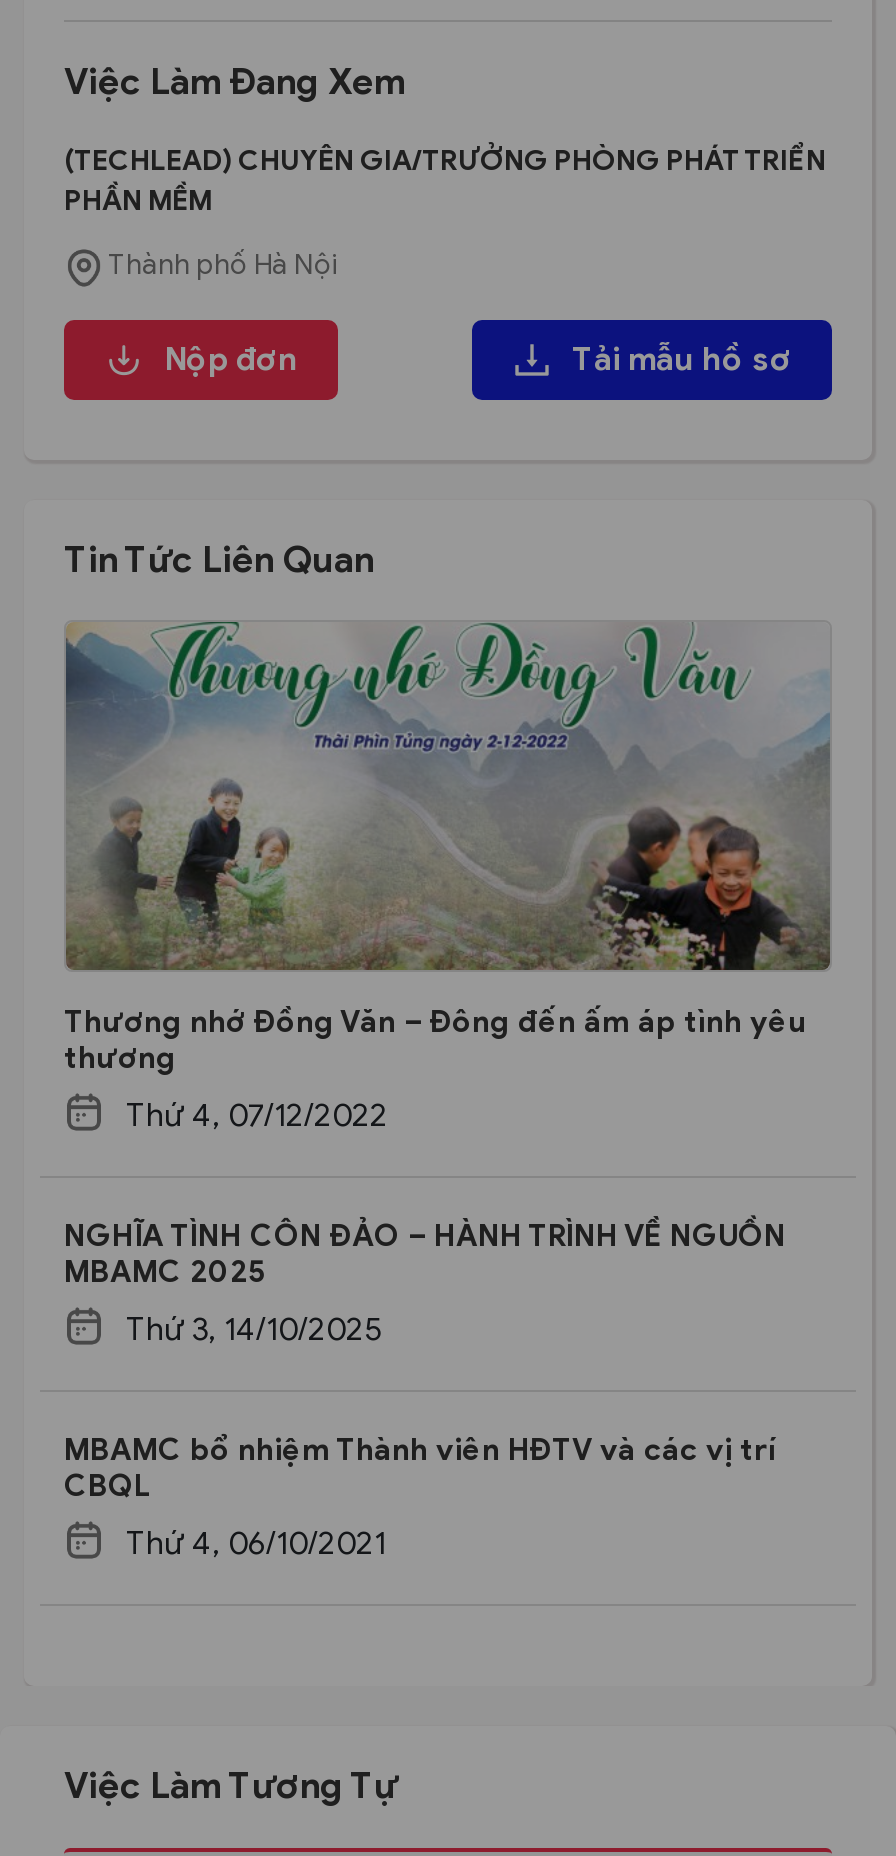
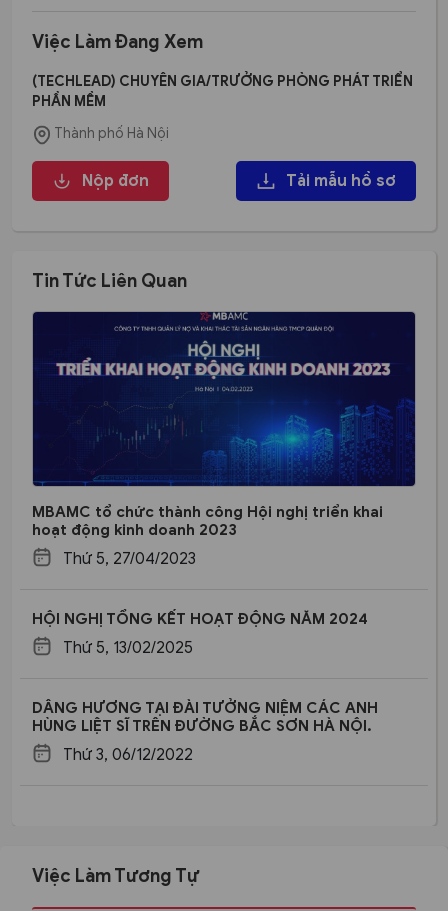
[64,620,832,1075] [image] | Thương nhớ Đồng Văn – Đông đến ấm áp tình yêu | thương -> [32,311,416,539] [image] | MBAMC tổ chức thành công Hội nghị triển khai | hoạt động kinh doanh 2023
[120,1095,388,1135] Thứ 4, 07/12/2022 -> [60,549,196,569] Thứ 5, 27/04/2023
[64,1217,786,1289] NGHĨA TÌNH CÔN ĐẢO – HÀNH TRÌNH VỀ NGUỒN | MBAMC 2025 -> [32,610,368,628] HỘI NGHỊ TỔNG KẾT HOẠT ĐỘNG NĂM 2024
[120,1309,382,1349] Thứ 3, 14/10/2025 -> [60,638,193,658] Thứ 5, 13/02/2025
[64,1431,776,1503] MBAMC bổ nhiệm Thành viên HĐTV và các vị trí | CBQL -> [32,699,378,735] DÂNG HƯƠNG TẠI ĐÀI TƯỞNG NIỆM CÁC ANH | HÙNG LIỆT SĨ TRÊN ĐƯỜNG BẮC SƠN HÀ NỘI.
[120,1523,386,1563] Thứ 4, 06/10/2021 -> [60,745,193,765] Thứ 3, 06/12/2022

